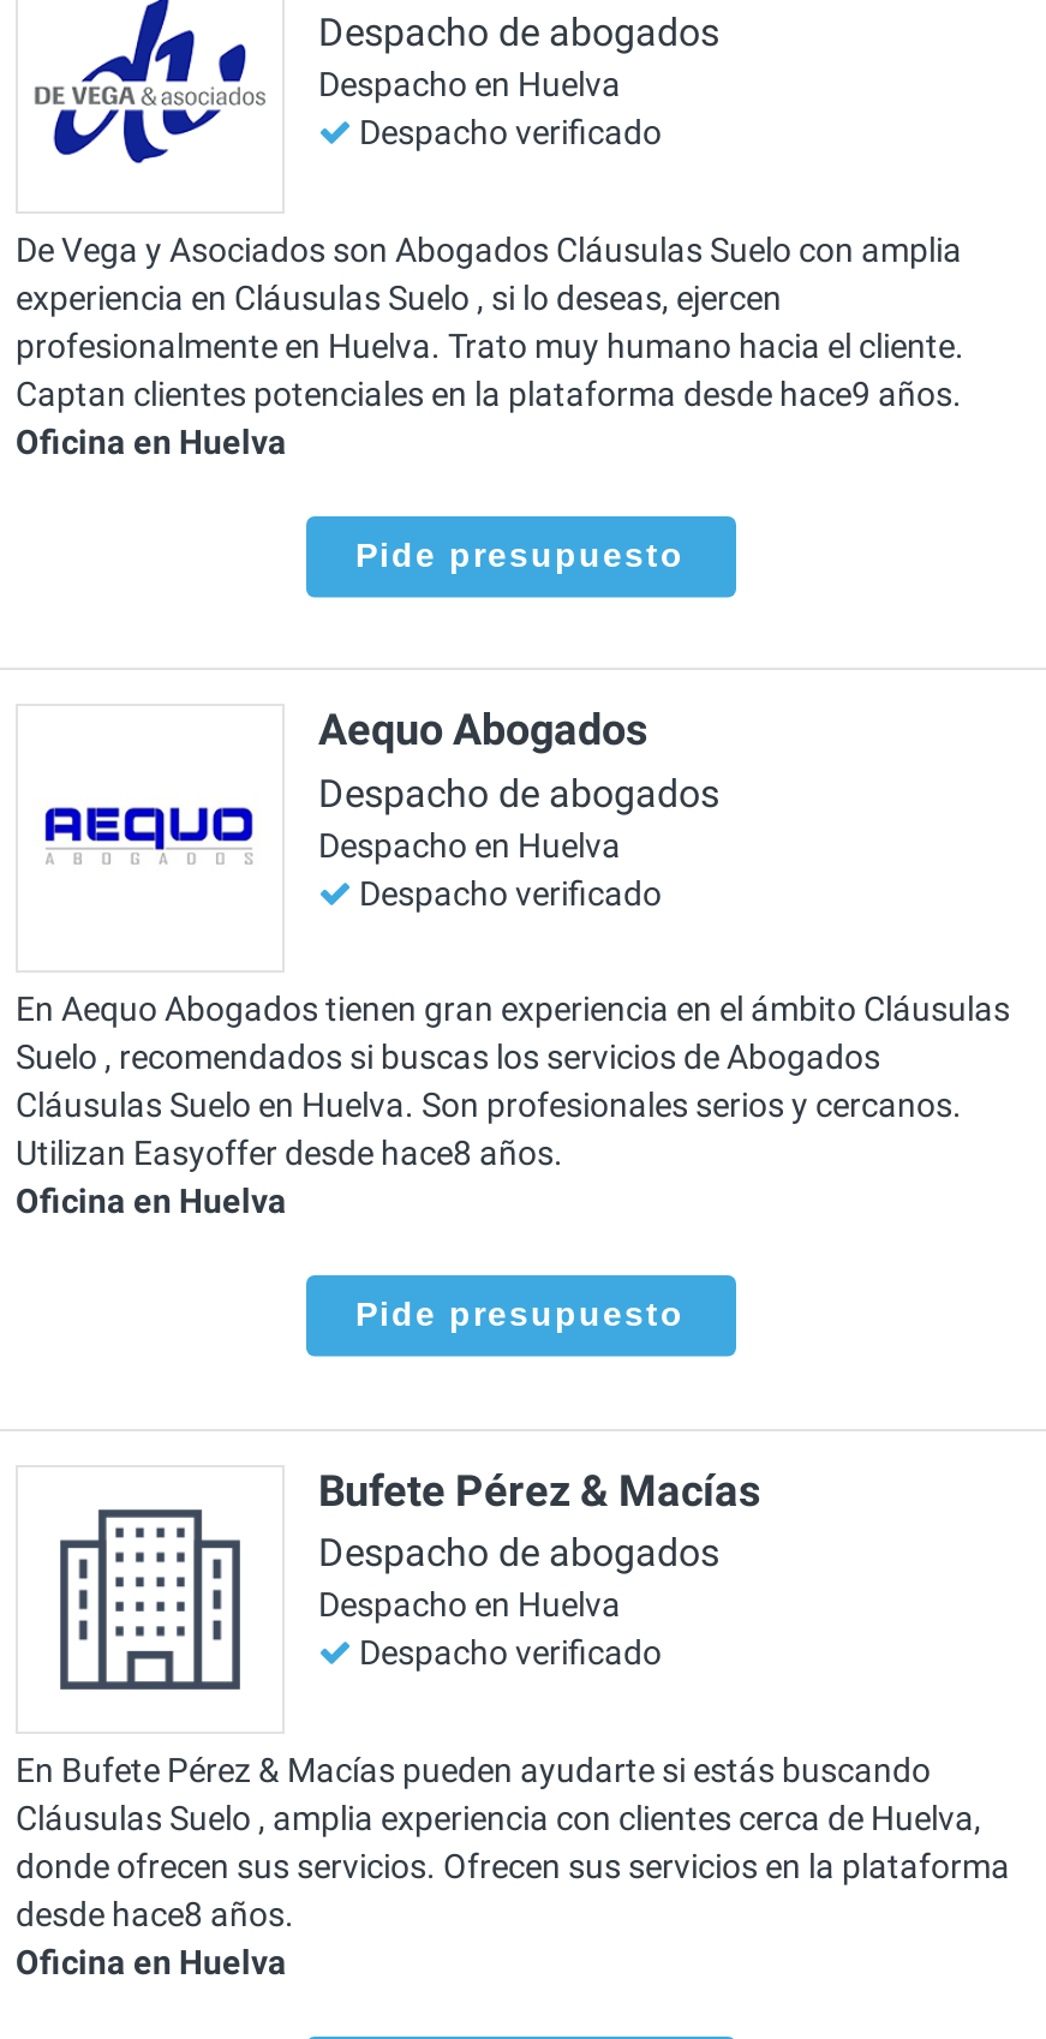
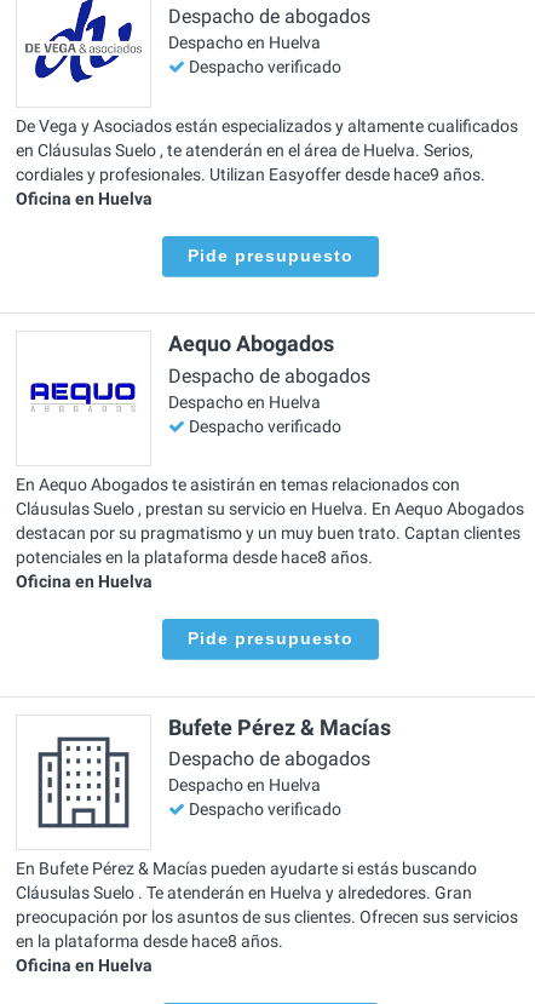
[16,230,964,413] De Vega y Asociados son Abogados Cláusulas Suelo con amplia | experiencia en Cláusulas Suelo , si lo deseas, ejercen | profesionalmente en Huelva. Trato muy humano hacia el cliente. | Captan clientes potenciales en la plataforma desde hace9 años. -> [16,116,518,184] De Vega y Asociados están especializados y altamente cualificados | en Cláusulas Suelo , te atenderán en el área de Huelva. Serios, | cordiales y profesionales. Utilizan Easyoffer desde hace9 años.
[16,990,1010,1172] En Aequo Abogados tienen gran experiencia en el ámbito Cláusulas | Suelo , recomendados si buscas los servicios de Abogados | Cláusulas Suelo en Huelva. Son profesionales serios y cercanos. | Utilizan Easyoffer desde hace8 años. -> [16,475,524,567] En Aequo Abogados te asistirán en temas relacionados con | Cláusulas Suelo , prestan su servicio en Huelva. En Aequo Abogados | destacan por su pragmatismo y un muy buen trato. Captan clientes | potenciales en la plataforma desde hace8 años.
[16,1798,1010,1932] Cláusulas Suelo , amplia experiencia con clientes cerca de Huelva, | donde ofrecen sus servicios. Ofrecen sus servicios en la plataforma | desde hace8 años. -> [16,882,518,950] Cláusulas Suelo . Te atenderán en Huelva y alrededores. Gran | preocupación por los asuntos de sus clientes. Ofrecen sus servicios | en la plataforma desde hace8 años.

